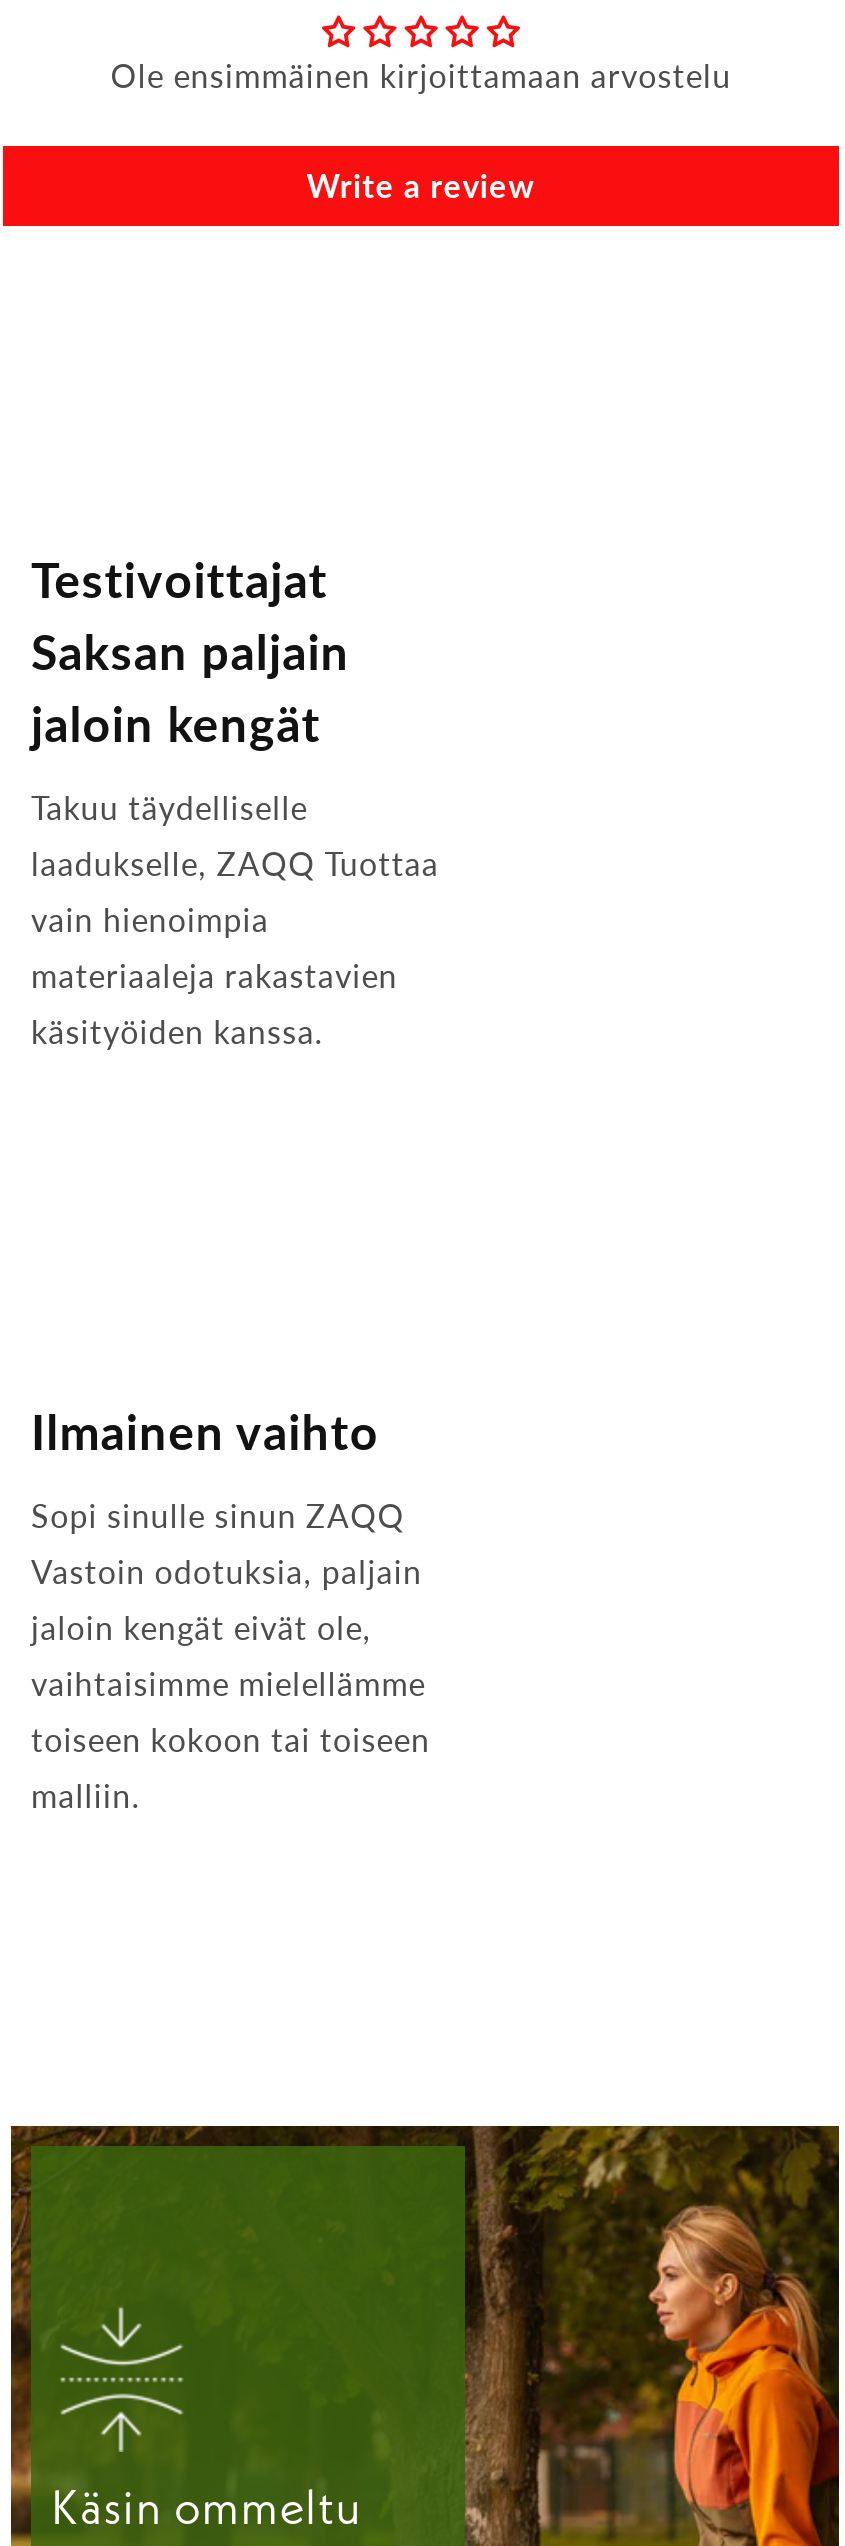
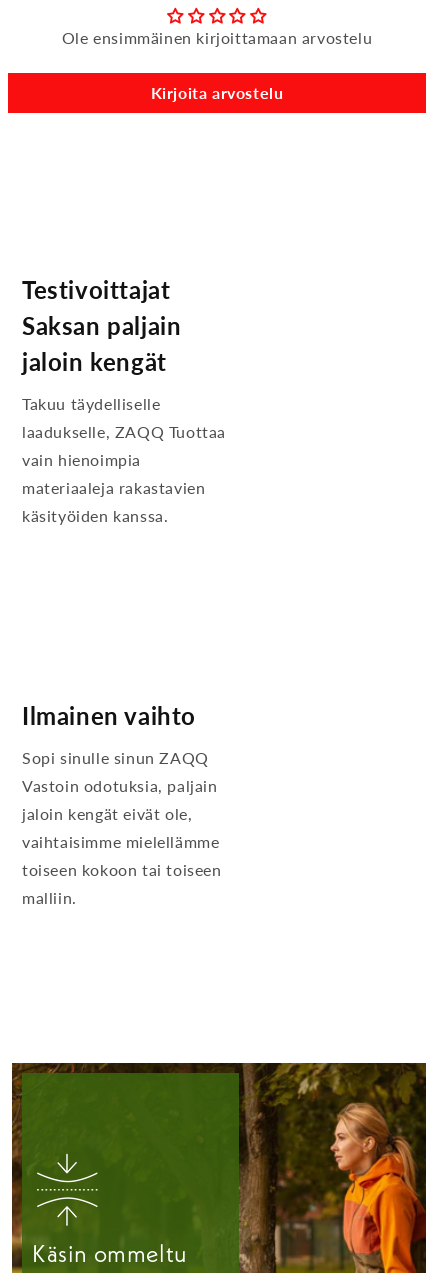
[307,166,535,204] Write a review -> [151,83,283,102] Kirjoita arvostelu

